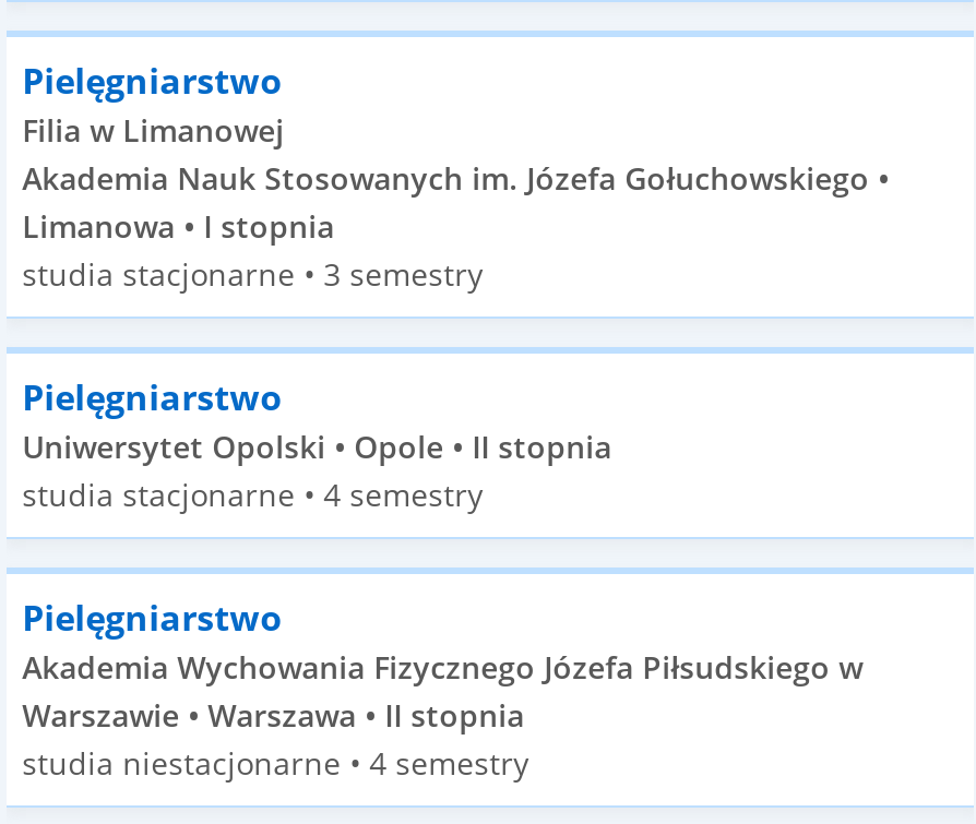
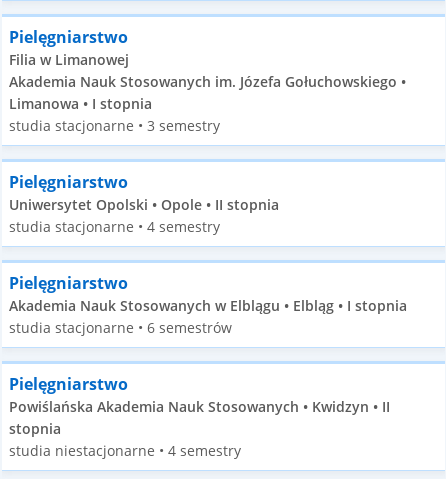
[22,646,863,736] Akademia Wychowania Fizycznego Józefa Piłsudskiego w | Warszawie • Warszawa • II stopnia -> [9,296,407,438] Akademia Nauk Stosowanych w Elblągu • Elbląg • I stopnia | studia stacjonarne • 6 semestrów | Pielęgniarstwo | Powiślańska Akademia Nauk Stosowanych • Kwidzyn • II | stopnia

